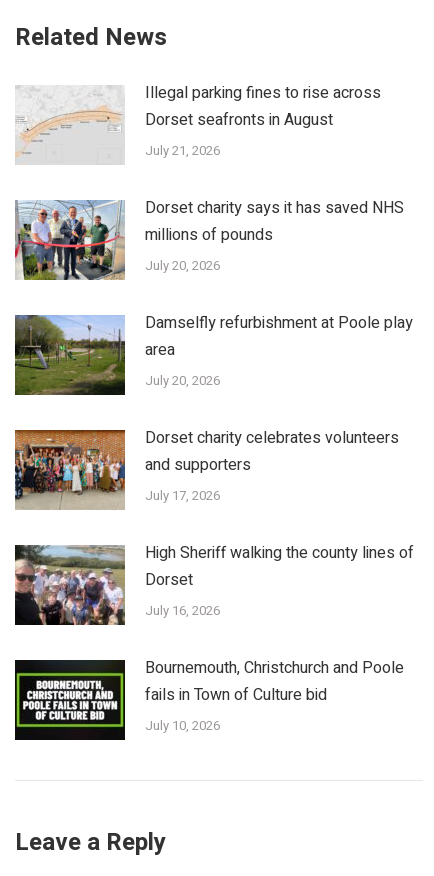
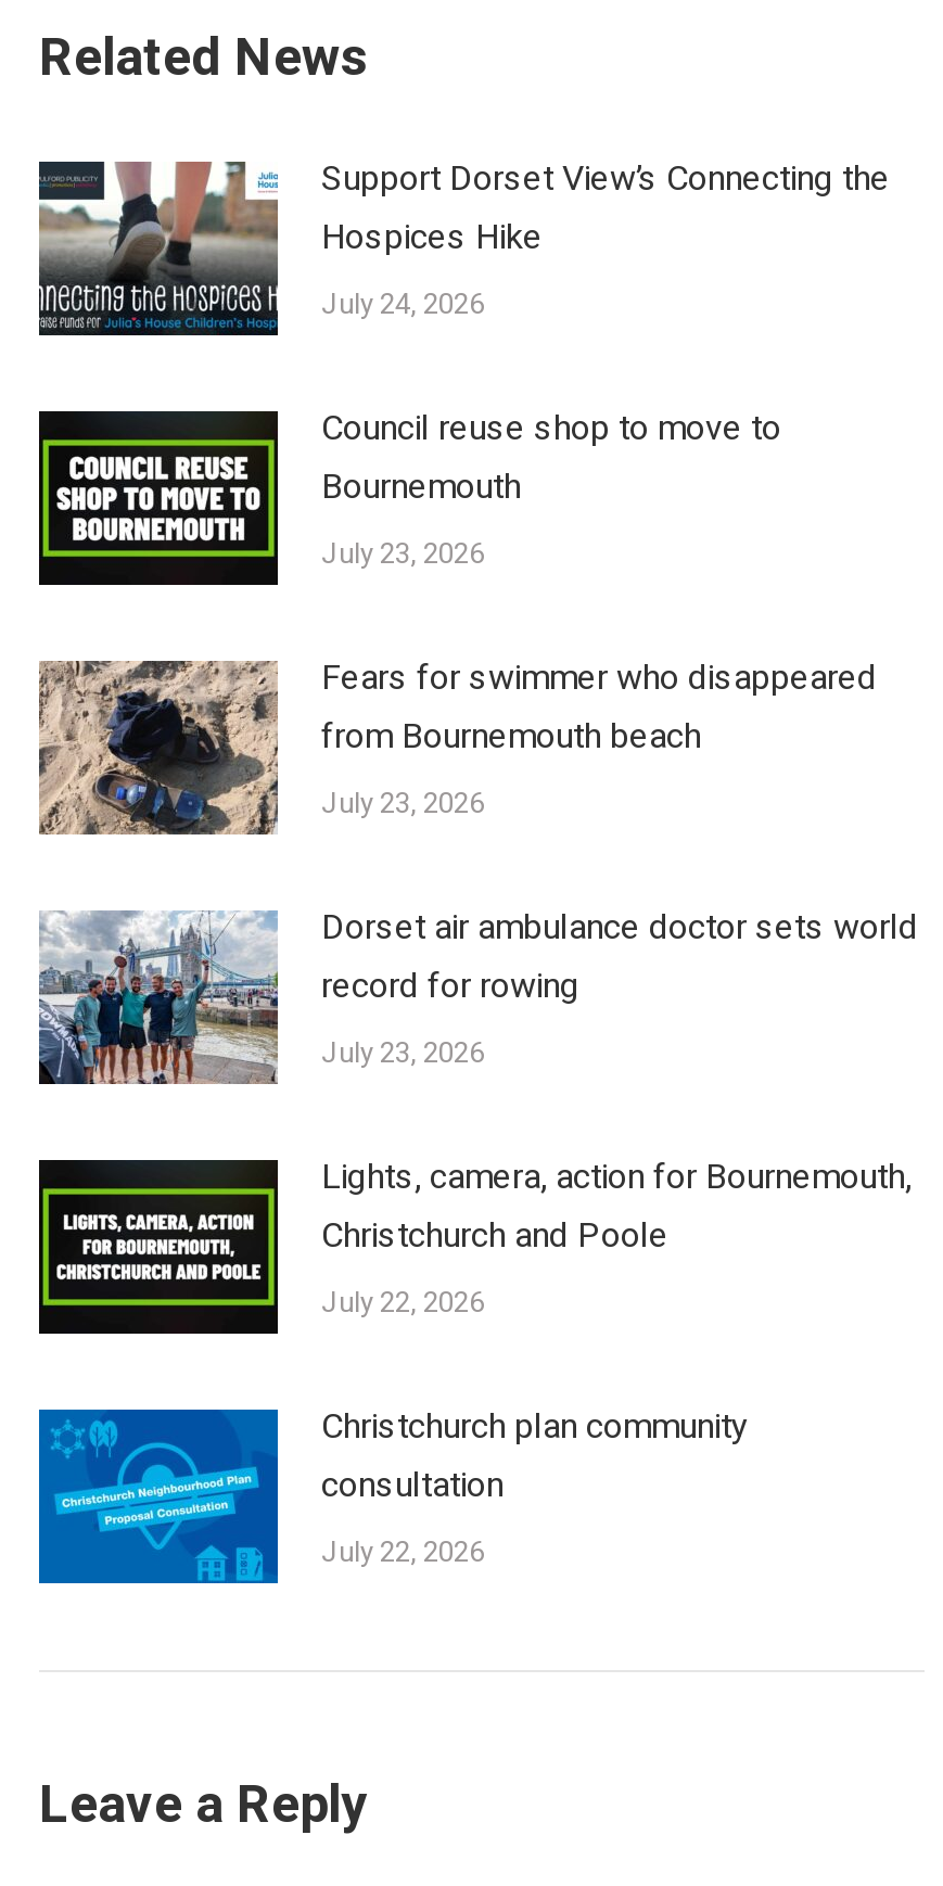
[15,81,381,166] [image] | Illegal parking fines to rise across | Dorset seafronts in August | July 21, 2026 -> [37,151,890,337] [image] | Support Dorset View’s Connecting the | Hospices Hike | July 24, 2026
[14,196,404,281] [image] | Dorset charity says it has saved NHS | millions of pounds | July 20, 2026 -> [37,401,781,587] [image] | Council reuse shop to move to | Bournemouth | July 23, 2026
[14,311,413,396] [image] | Damselfly refurbishment at Poole play | area | July 20, 2026 -> [39,651,877,837] [image] | Fears for swimmer who disappeared | from Bournemouth beach | July 23, 2026
[14,426,399,511] [image] | Dorset charity celebrates volunteers | and supporters | July 17, 2026 -> [39,900,918,1086] [image] | Dorset air ambulance doctor sets world | record for rowing | July 23, 2026
[14,541,414,626] [image] | High Sheriff walking the county lines of | Dorset | July 16, 2026 -> [37,1150,912,1336] [image] | Lights, camera, action for Bournemouth, | Christchurch and Poole | July 22, 2026
[14,656,404,741] [image] | Bournemouth, Christchurch and Poole | fails in Town of Culture bid | July 10, 2026 -> [37,1399,749,1585] [image] | Christchurch plan community | consultation | July 22, 2026

